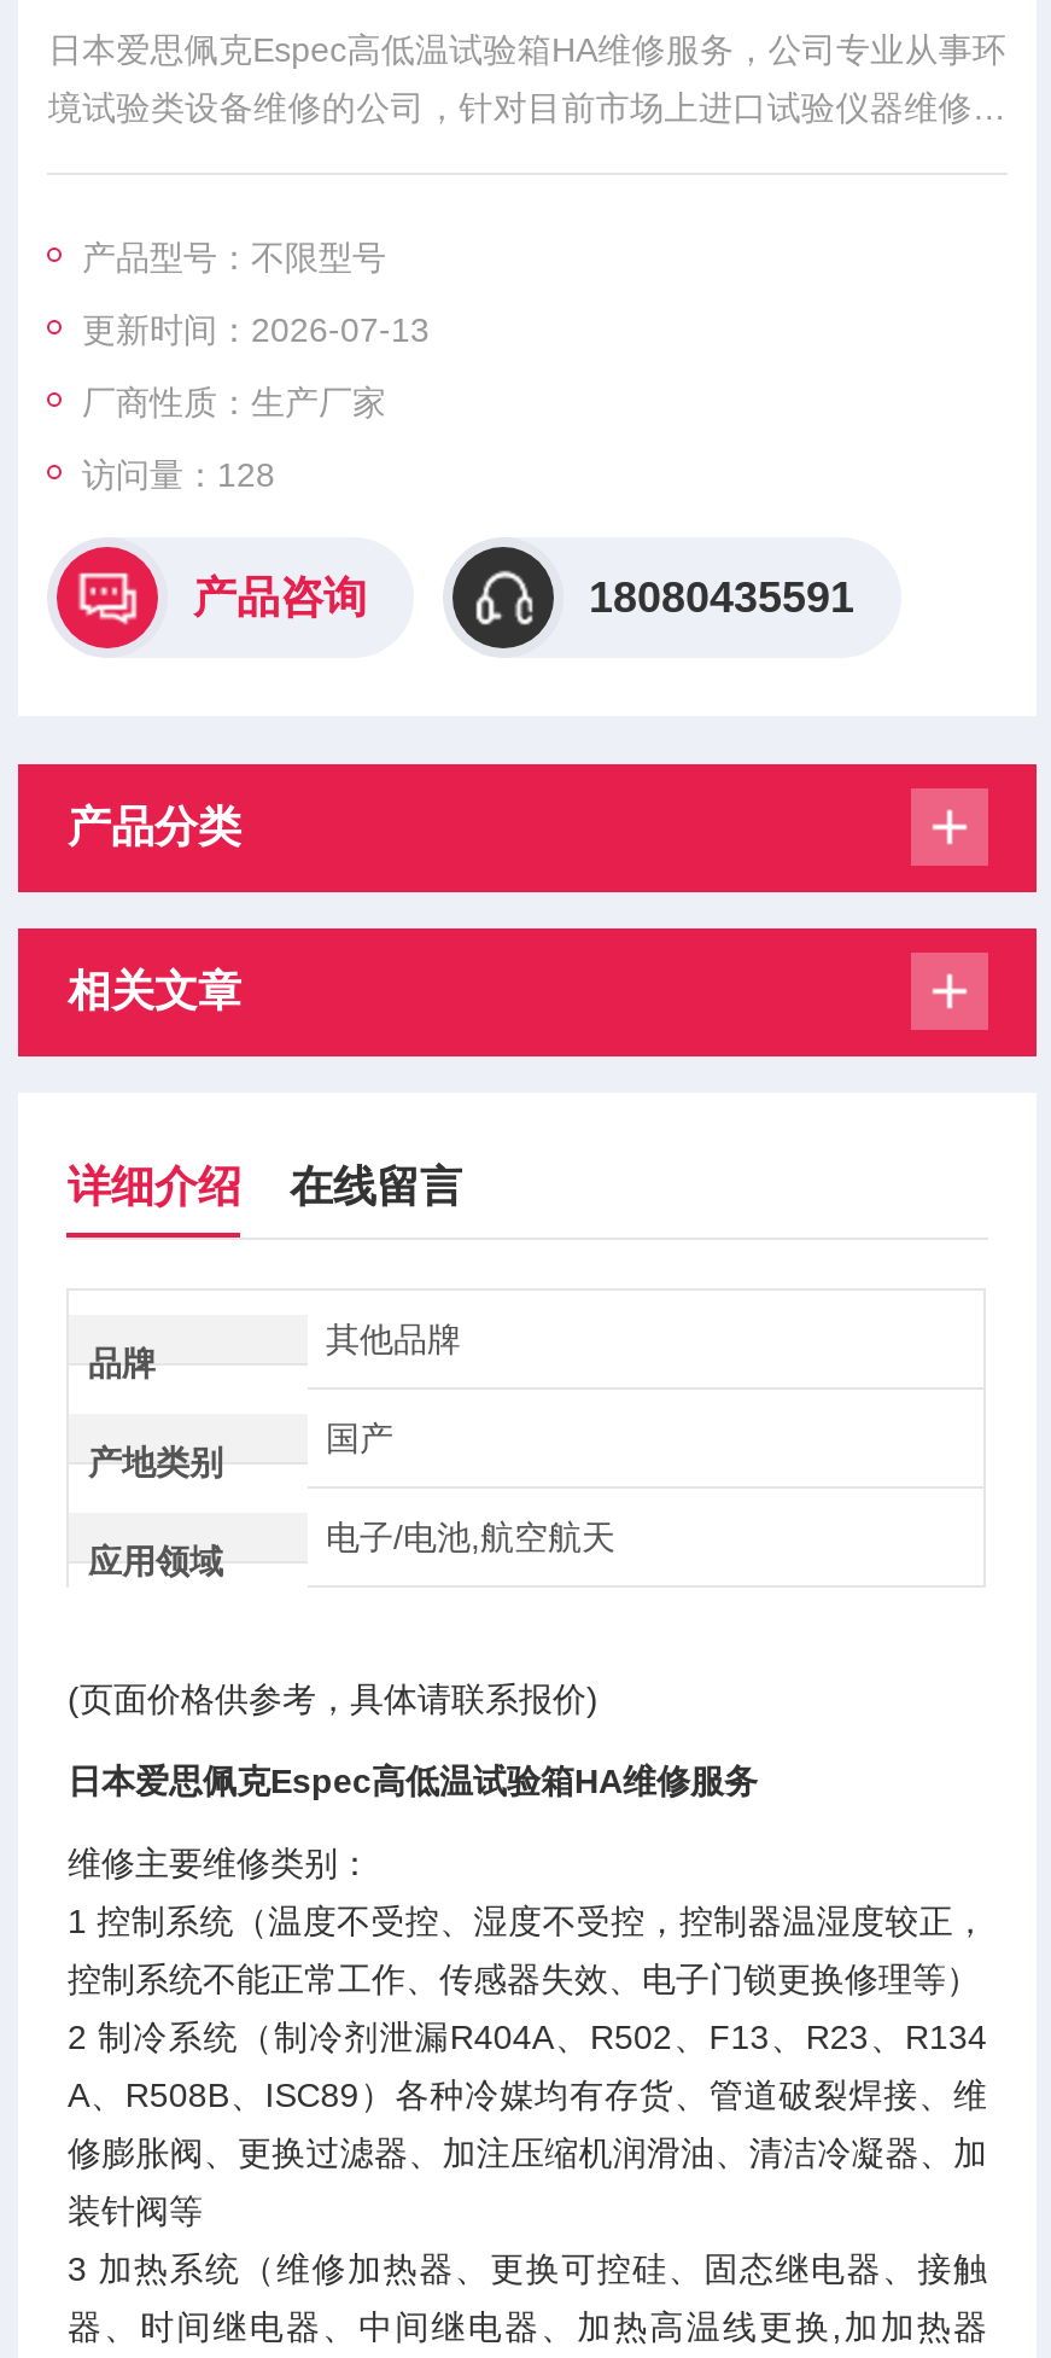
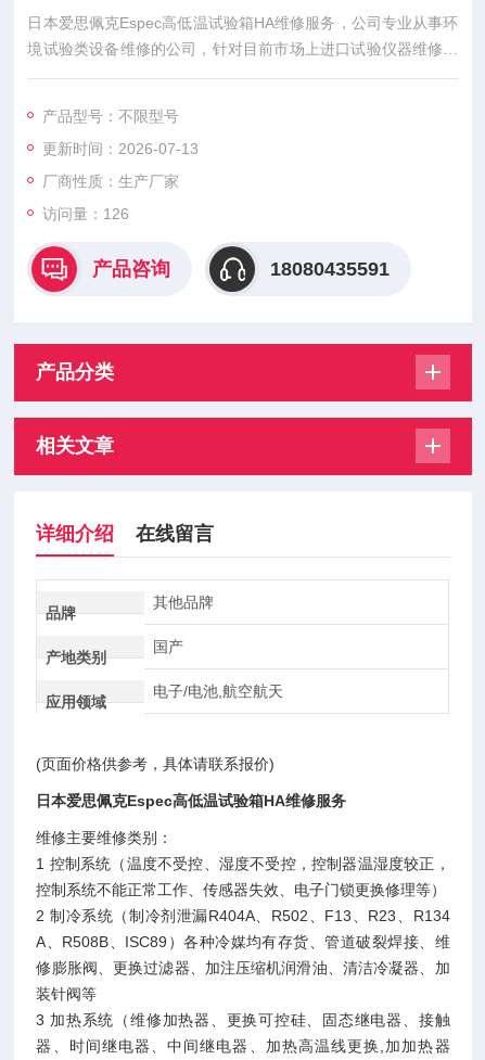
[82,455,275,494] 访问量：128 -> [43,205,130,222] 访问量：126

